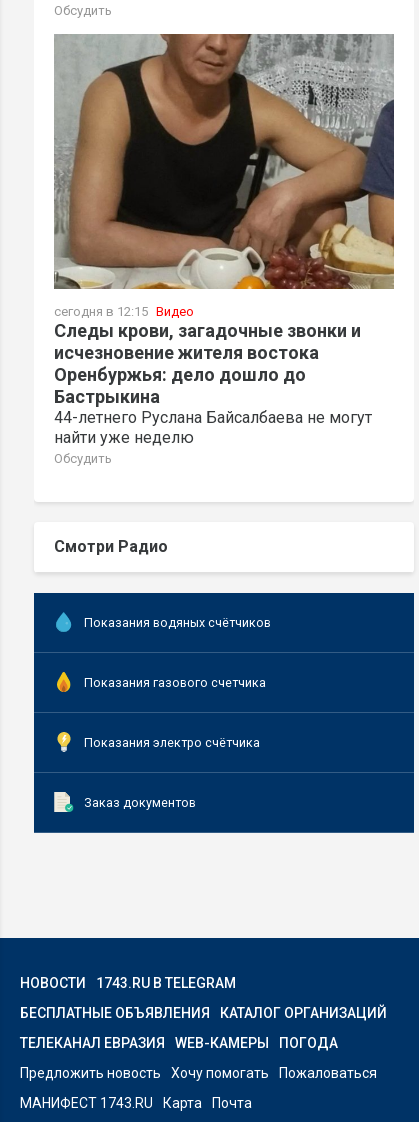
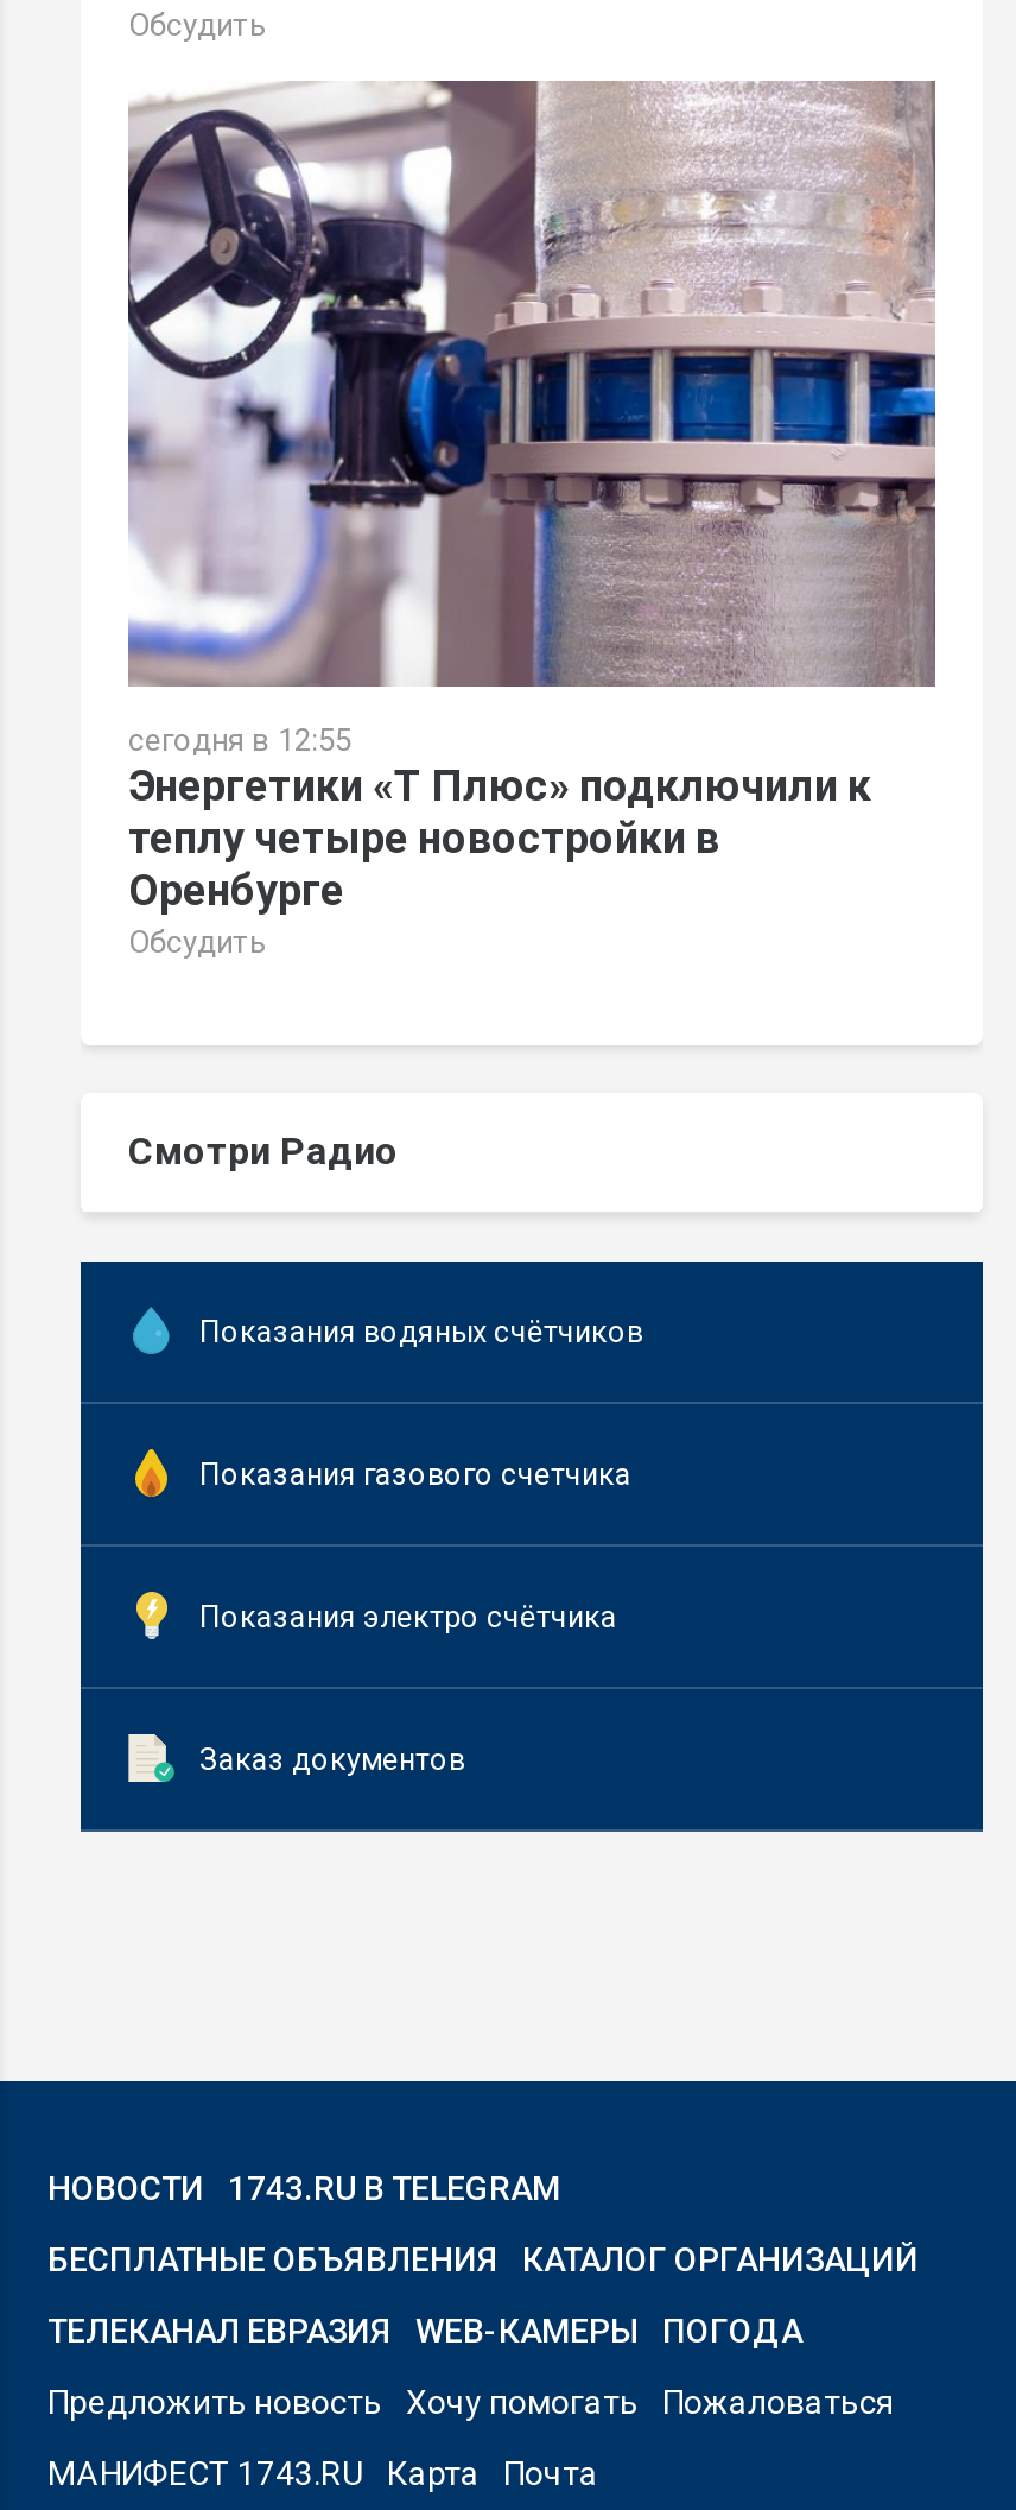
[54,33,394,447] [image] | сегодня в 12:15 Видео | Следы крови, загадочные звонки и | исчезновение жителя востока | Оренбуржья: дело дошло до | Бастрыкина | 44-летнего Руслана Байсалбаева не могут | найти уже неделю -> [128,81,938,914] [image] | сегодня в 12:55 | Энергетики «Т Плюс» подключили к | теплу четыре новостройки в | Оренбурге

